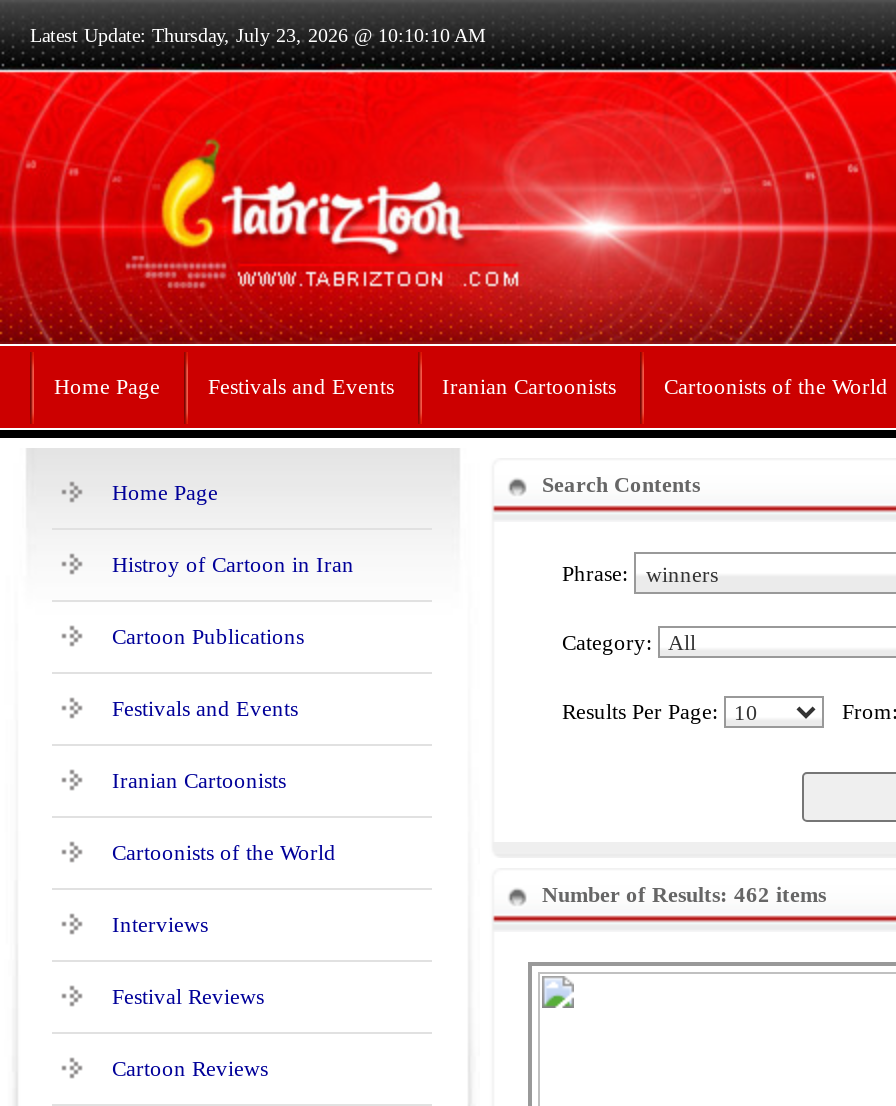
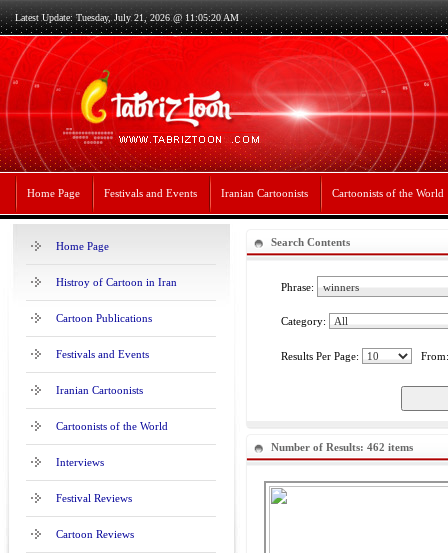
[30,24,486,46] Latest Update: Thursday, July 23, 2026 @ 10:10:10 AM -> [15,12,239,23] Latest Update: Tuesday, July 21, 2026 @ 11:05:20 AM

